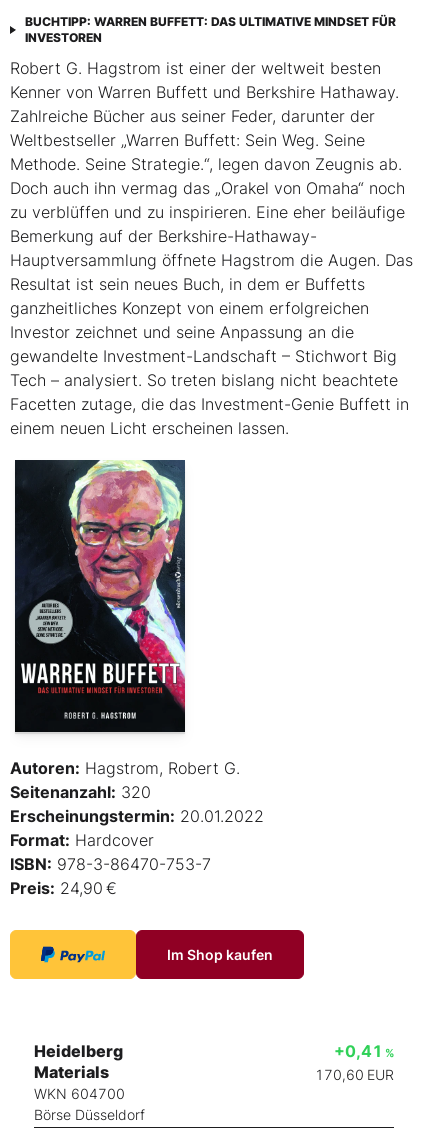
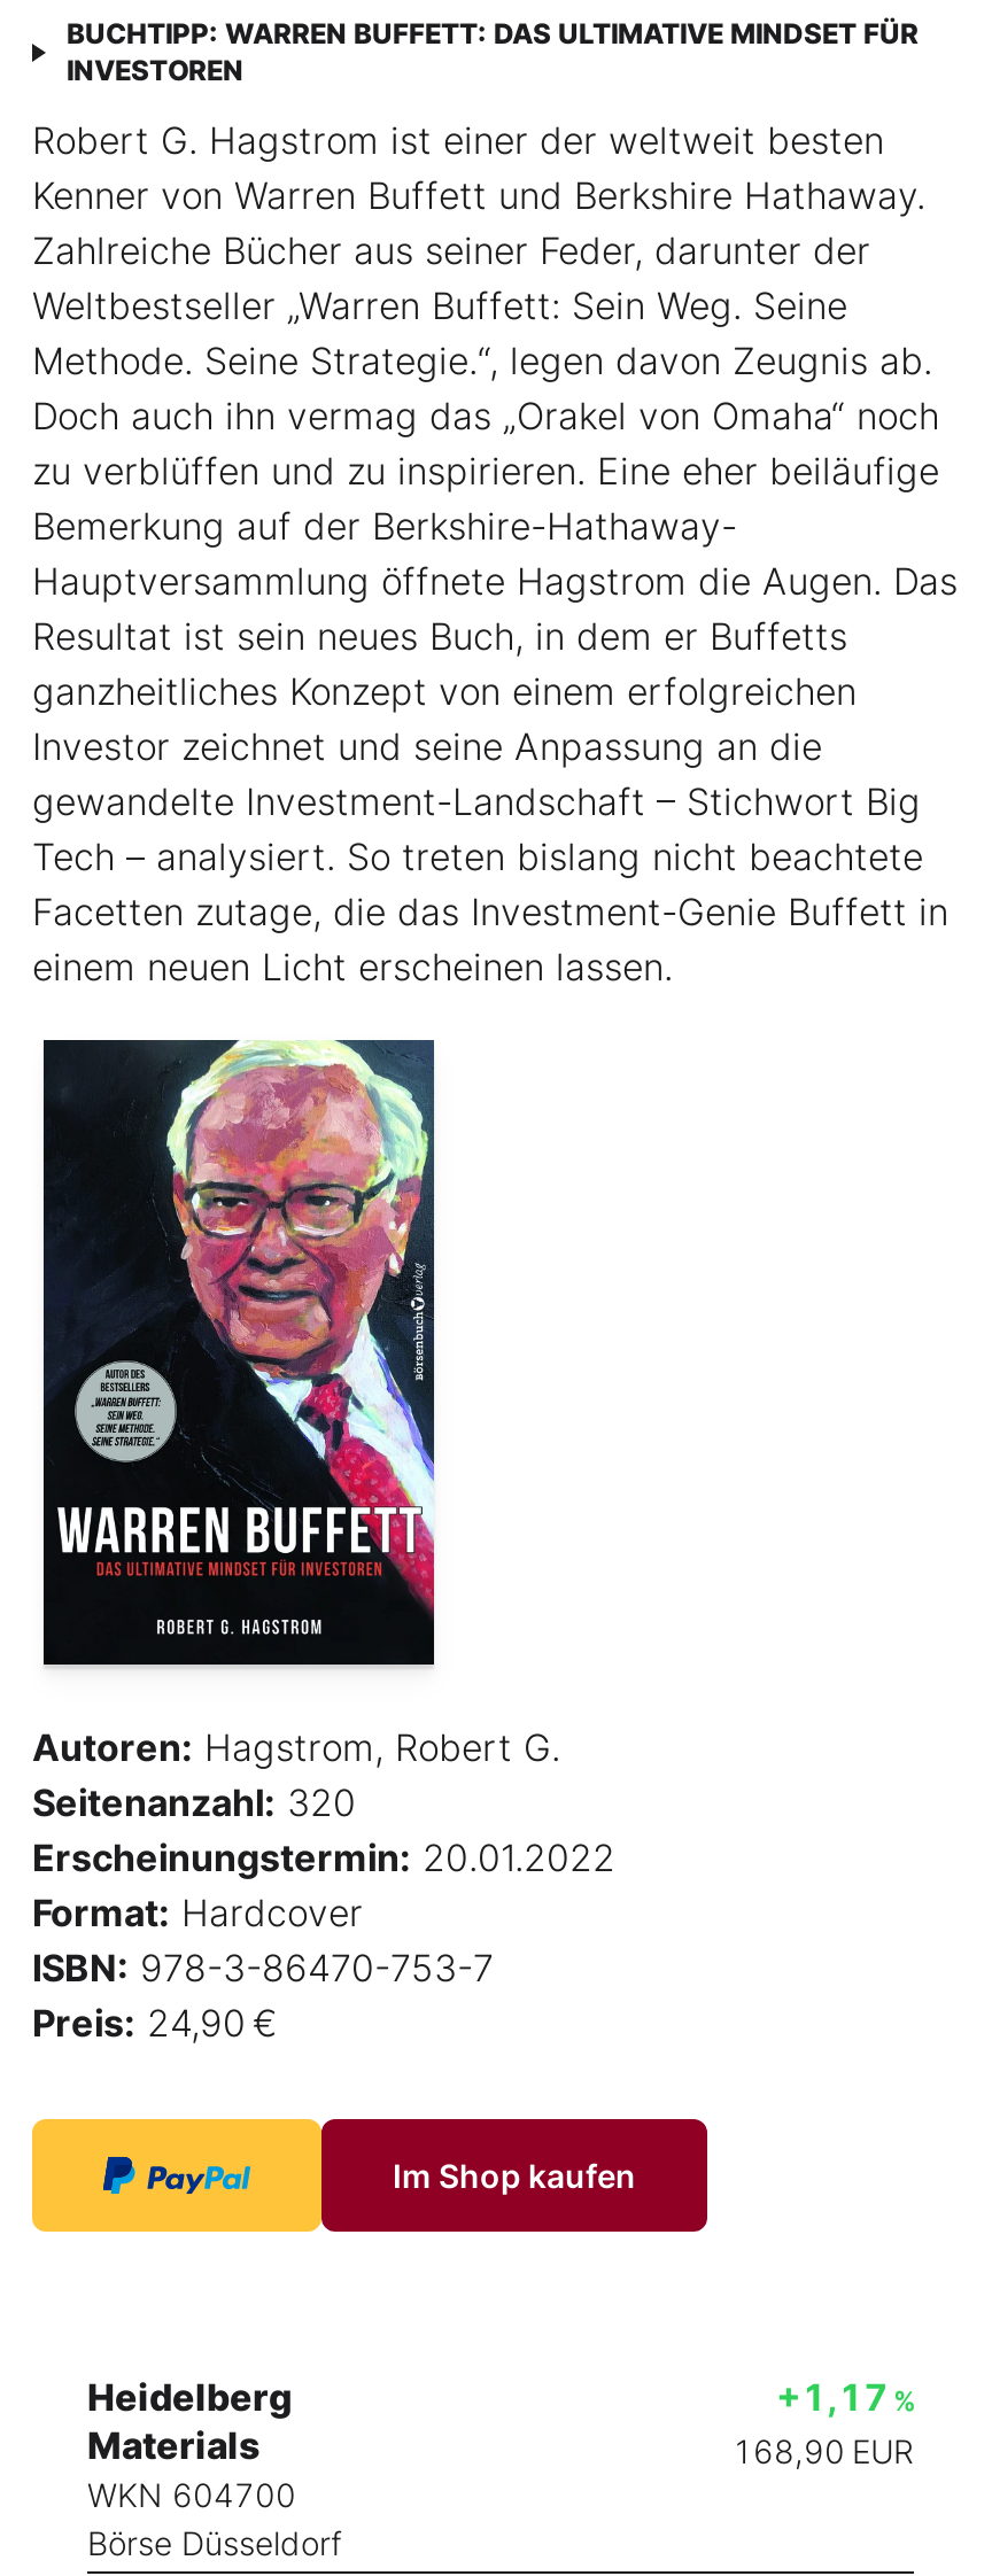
[334,1041,394,1061] +0,41 % -> [776,2375,914,2421] +1,17 %
[315,1066,394,1083] 170,60 EUR -> [733,2432,914,2471] 168,90 EUR

